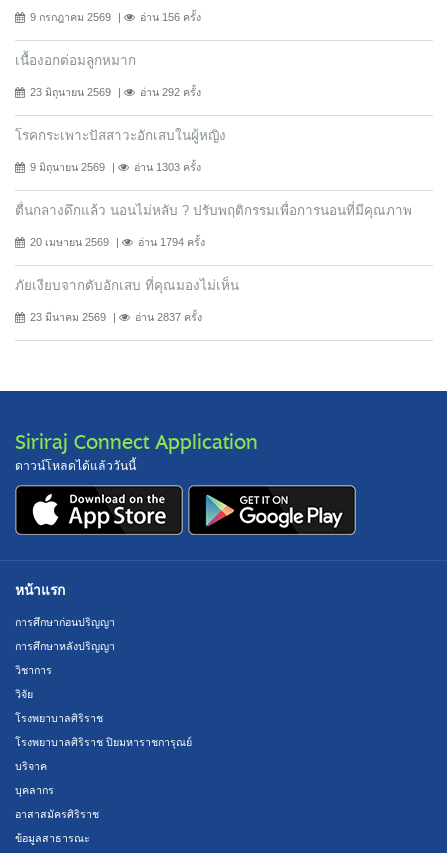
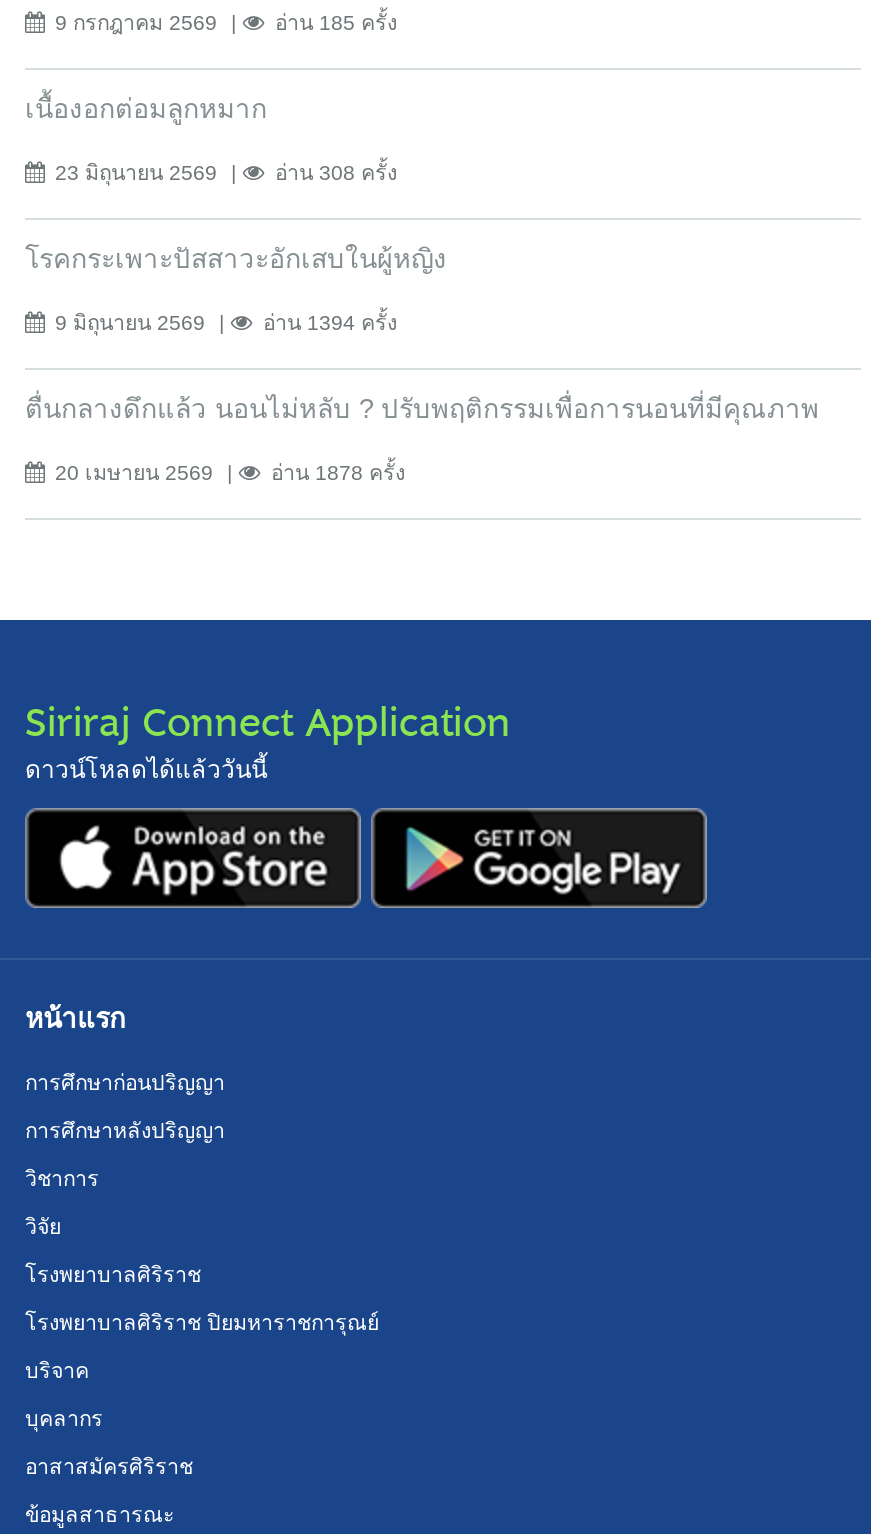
[140,11,201,23] อ่าน 156 ครั้ง -> [275,9,397,33] อ่าน 185 ครั้ง
[140,86,201,98] อ่าน 292 ครั้ง -> [275,159,397,183] อ่าน 308 ครั้ง
[134,161,201,173] อ่าน 1303 ครั้ง -> [263,309,397,333] อ่าน 1394 ครั้ง
[15,236,239,323] อ่าน 1794 ครั้ง | ภัยเงียบจากตับอักเสบ ที่คุณมองไม่เห็น | 23 มีนาคม 2569 | อ่าน 2837 ครั้ง -> [271,459,405,483] อ่าน 1878 ครั้ง

